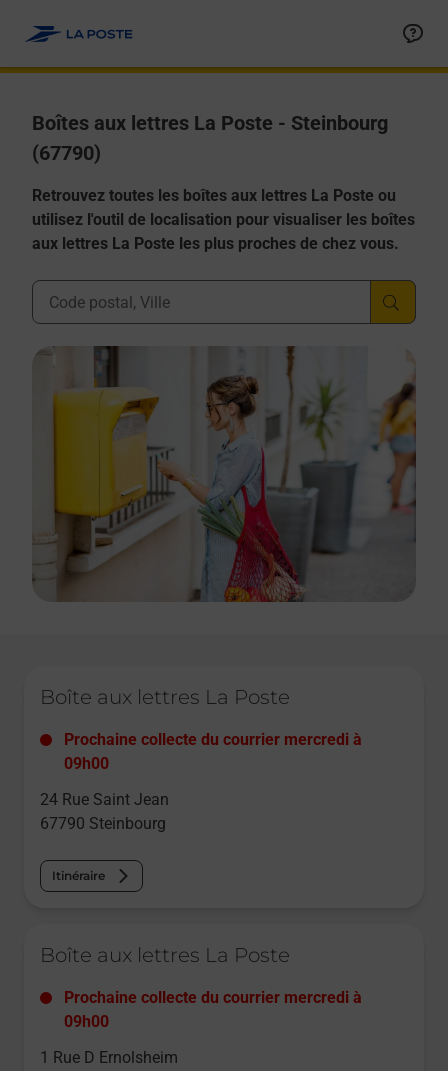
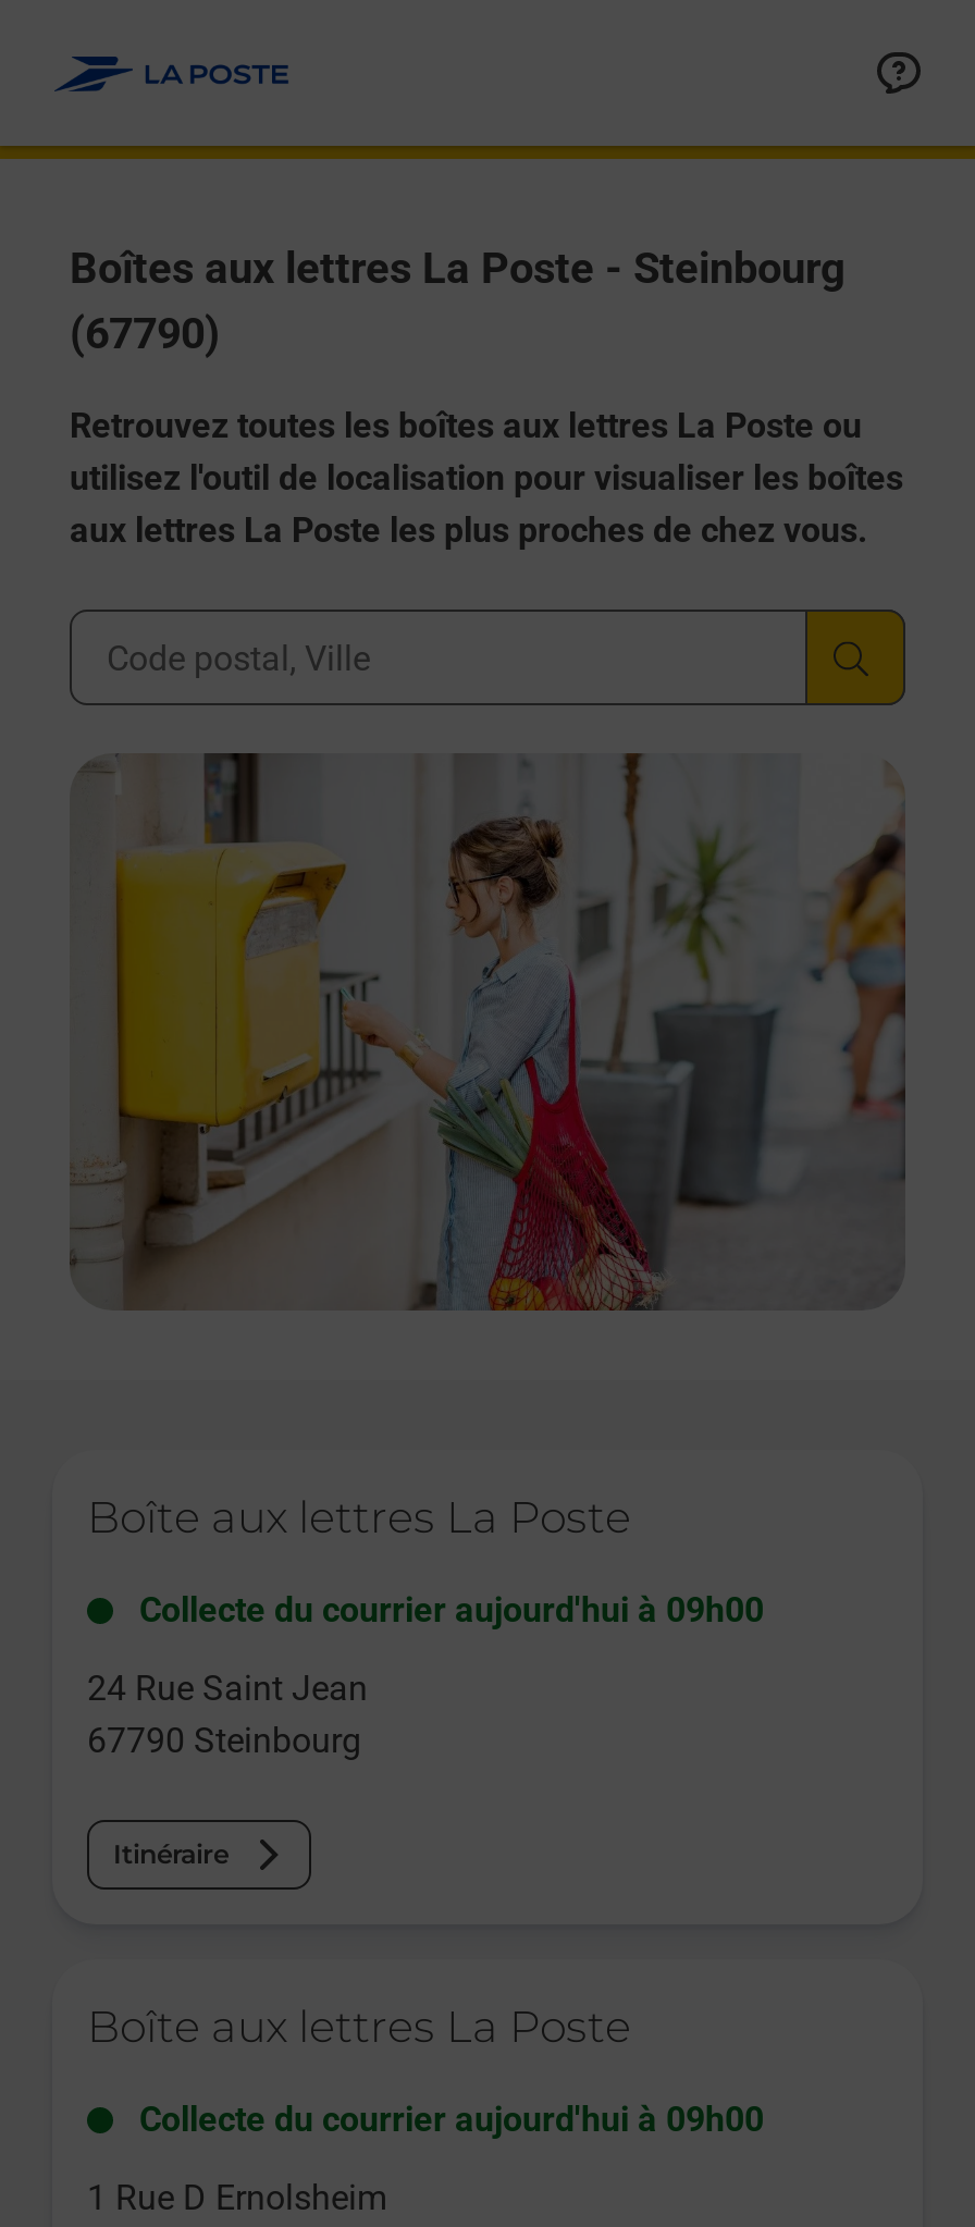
[64,730,362,773] Prochaine collecte du courrier mercredi à | 09h00 -> [139,1590,764,1631] Collecte du courrier aujourd'hui à 09h00
[64,988,362,1031] Prochaine collecte du courrier mercredi à | 09h00 -> [139,2099,764,2141] Collecte du courrier aujourd'hui à 09h00

